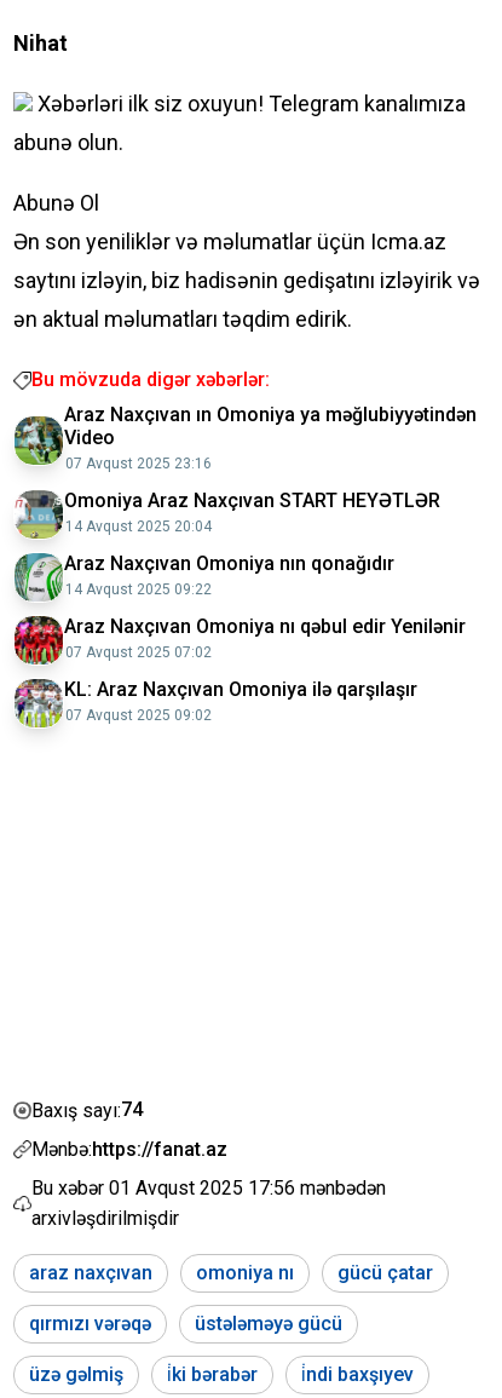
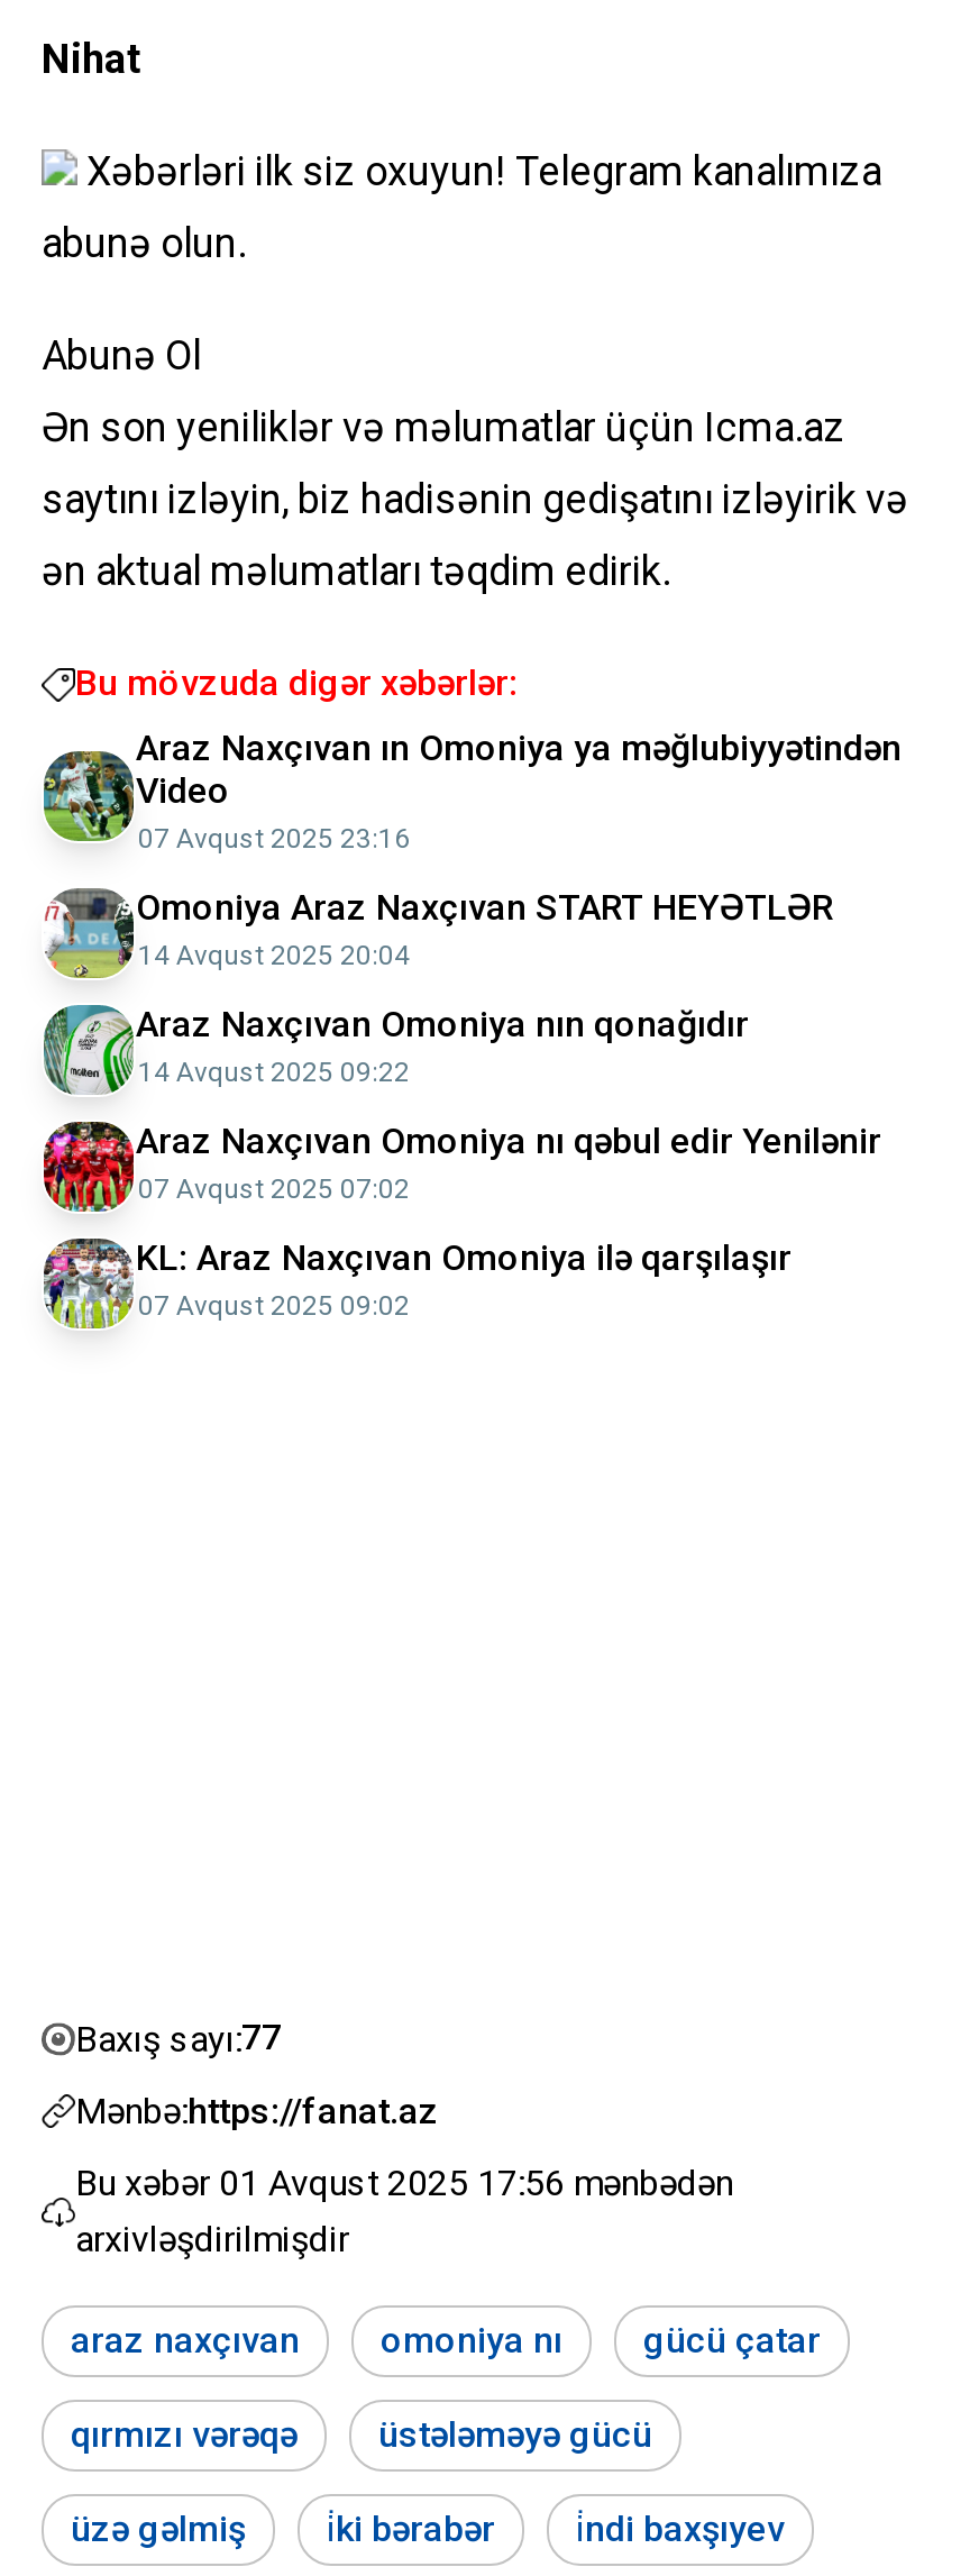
[31,1098,143,1122] Baxış sayı:74 -> [75,2016,282,2060] Baxış sayı:77

